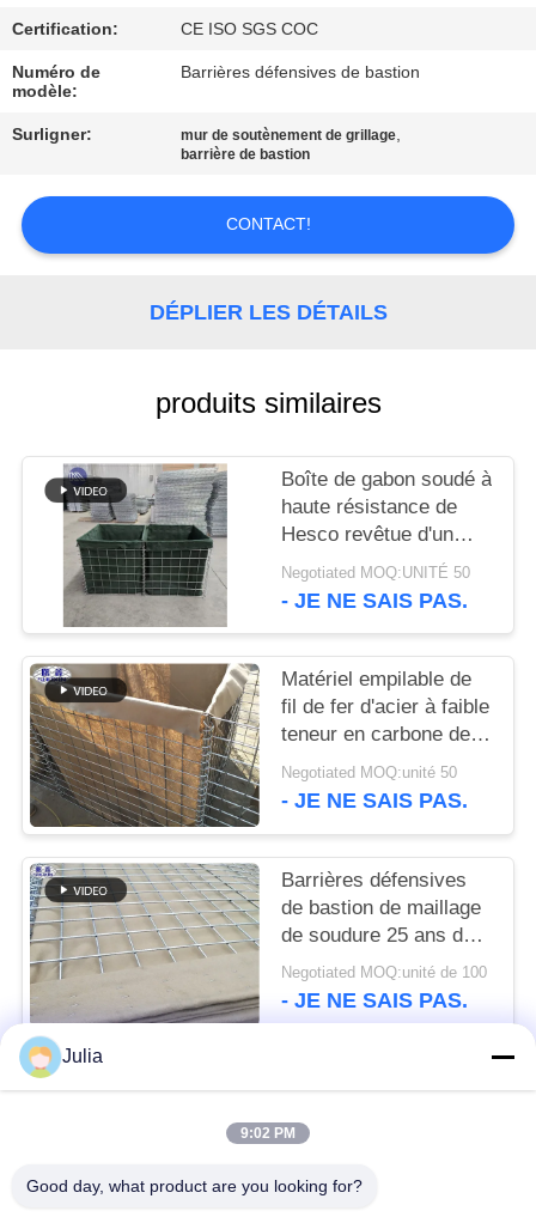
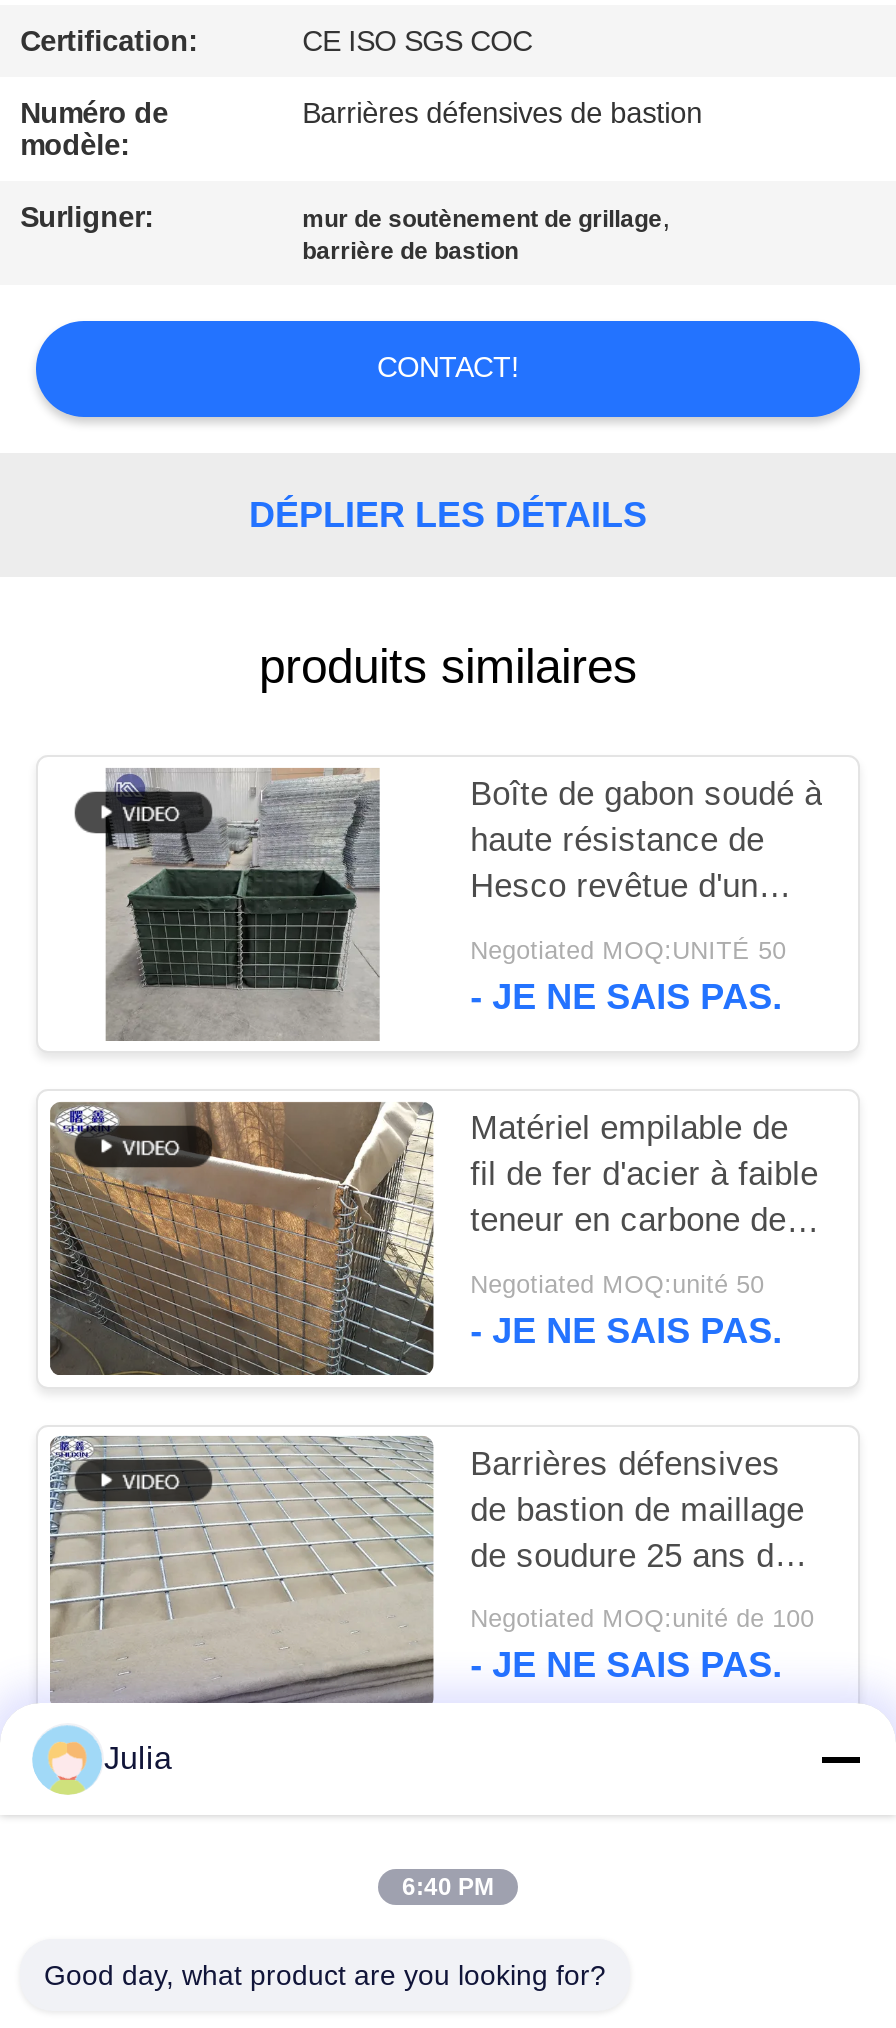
[240,1125,296,1142] 9:02 PM -> [402,1873,494,1901] 6:40 PM

